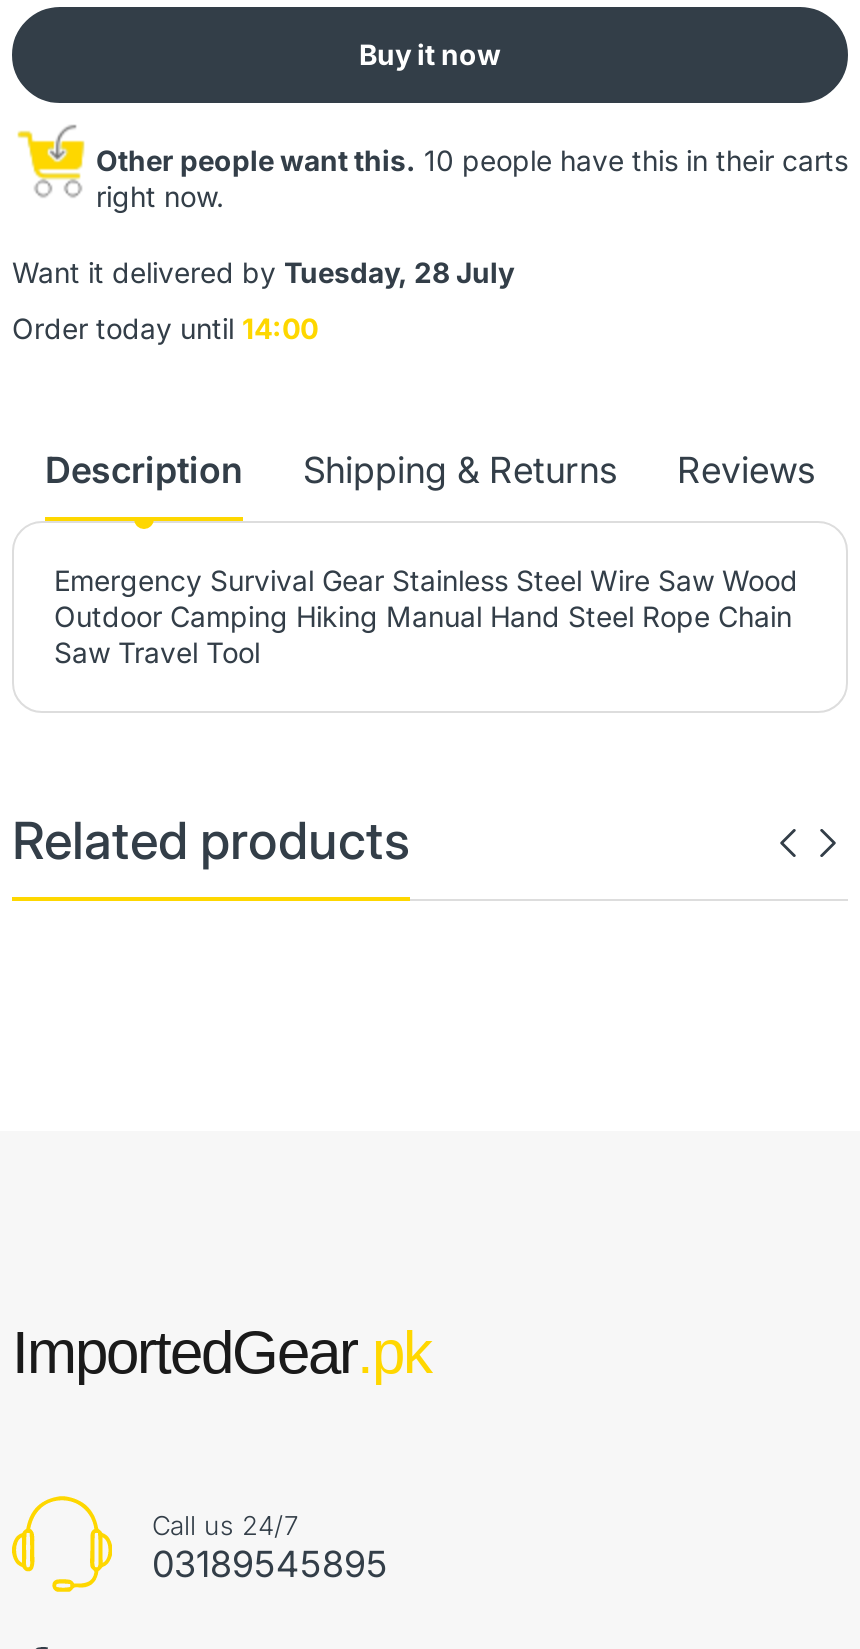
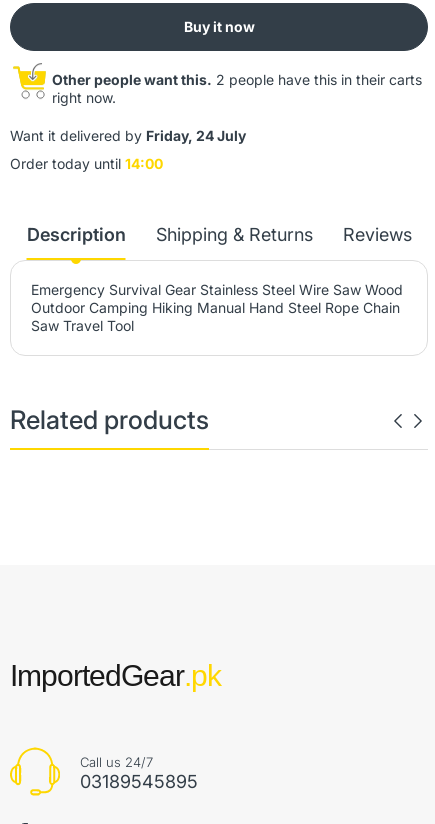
[96,142,848,176] Other people want this. 10 people have this in their carts -> [52,70,422,87] Other people want this. 2 people have this in their carts
[12,254,514,288] Want it delivered by Tuesday, 28 July -> [10,126,246,143] Want it delivered by Friday, 24 July

